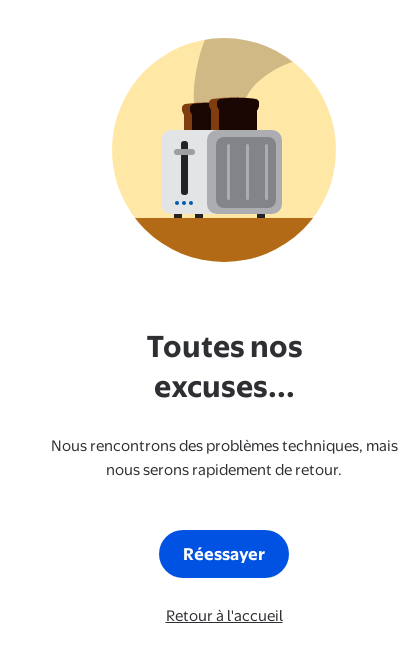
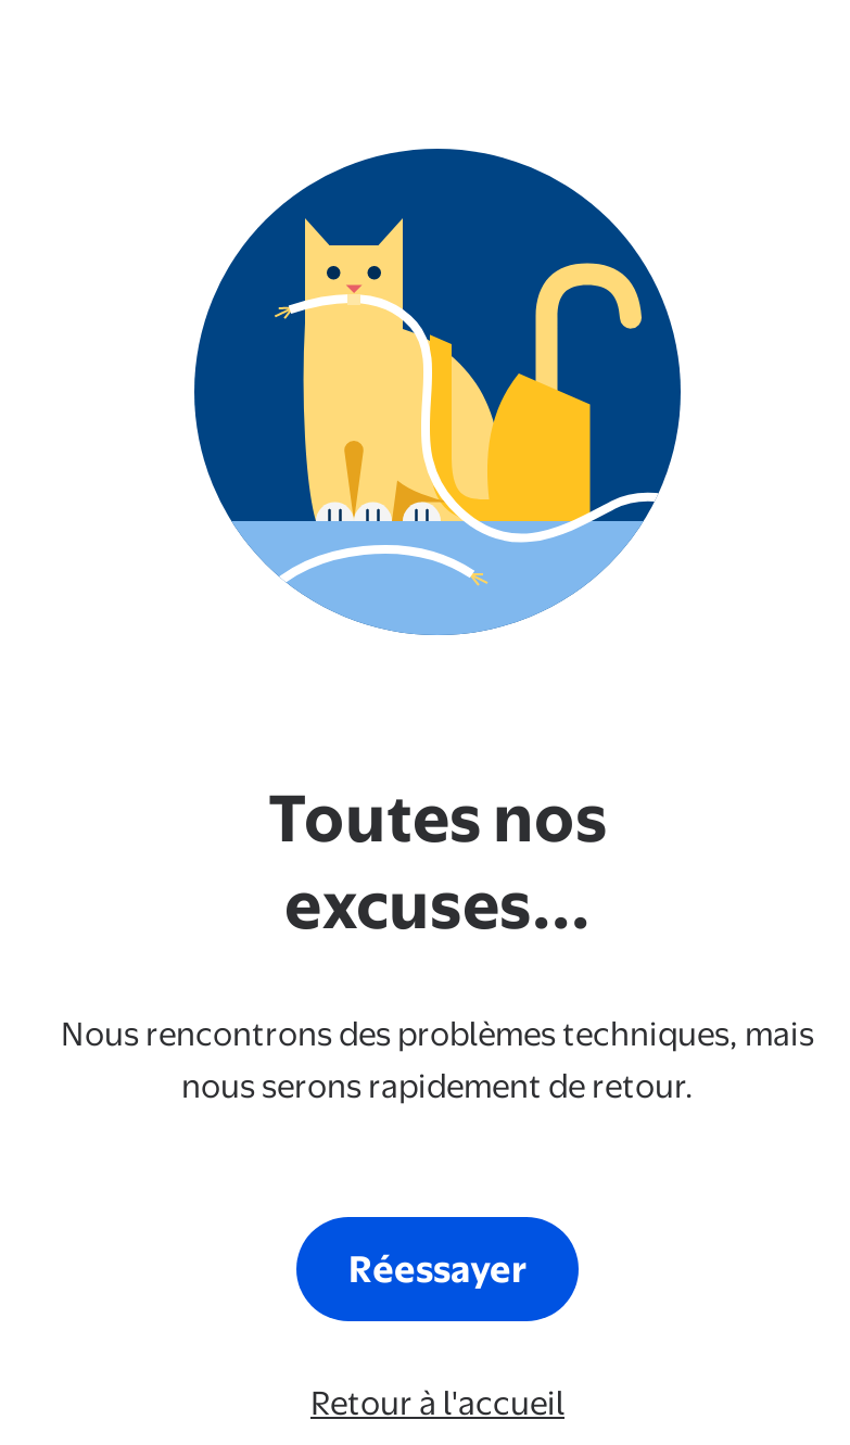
[112,38,336,263] [image] -> [192,147,683,637] [image]

